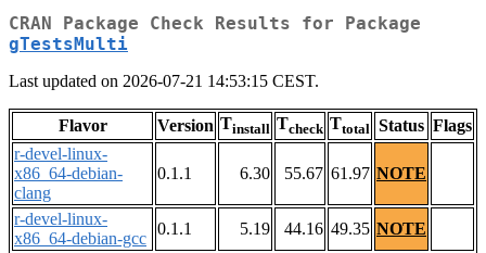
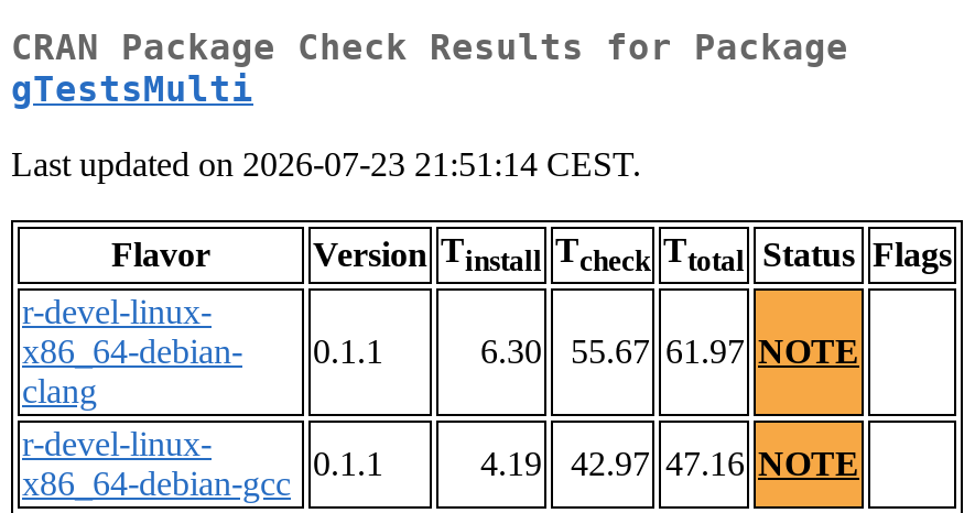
[9,72,319,90] Last updated on 2026-07-21 14:53:15 CEST. -> [11,146,641,183] Last updated on 2026-07-23 21:51:14 CEST.
[240,220,270,238] 5.19 -> [480,445,542,483] 4.19
[284,220,426,238] 44.16 49.35 NOTE -> [571,445,859,483] 42.97 47.16 NOTE

